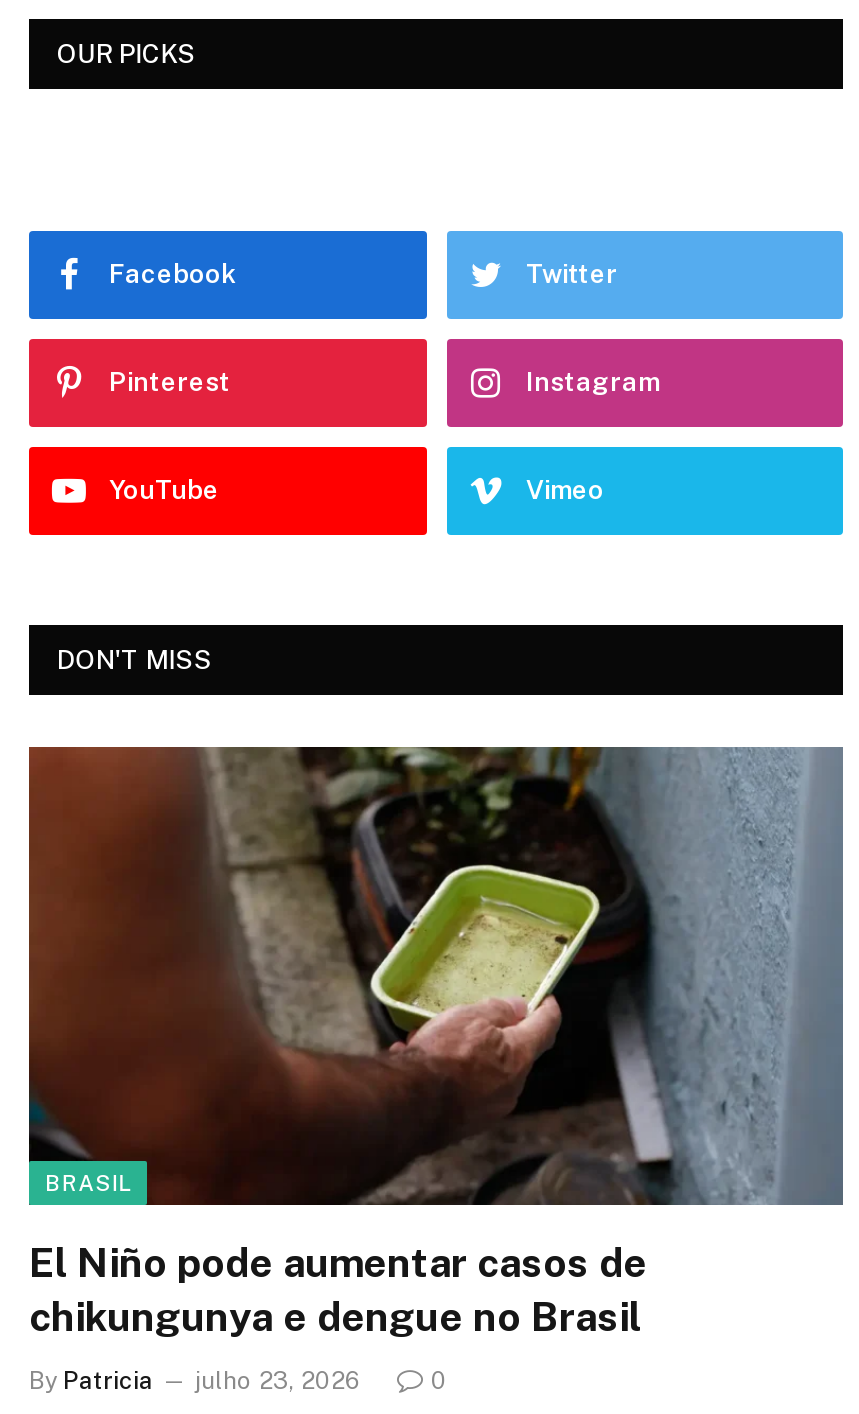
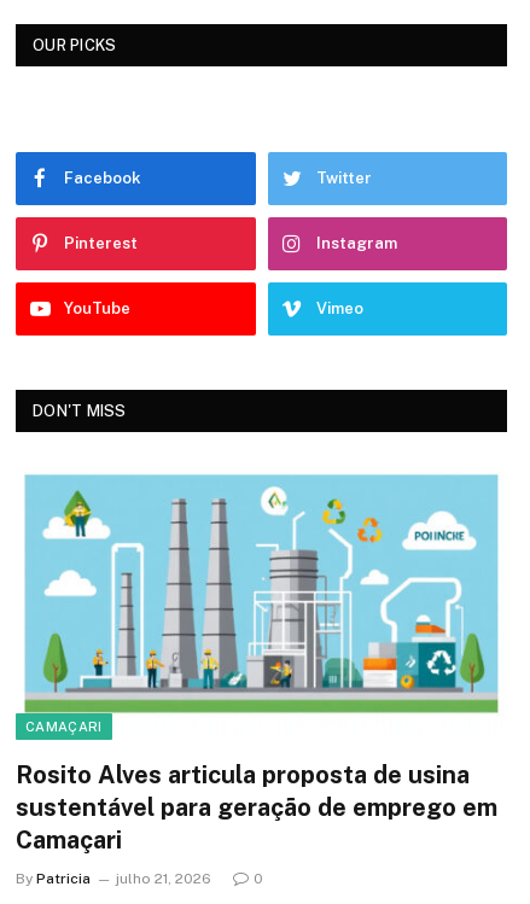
[27,745,845,1207] [image] | BRASIL -> [16,473,507,740] [image] | CAMAÇARI
[29,1239,647,1341] El Niño pode aumentar casos de | chikungunya e dengue no Brasil -> [16,760,497,855] Rosito Alves articula proposta de usina | sustentável para geração de emprego em | Camaçari
[29,1367,361,1395] By Patricia julho 23, 2026 -> [16,870,211,887] By Patricia julho 21, 2026

